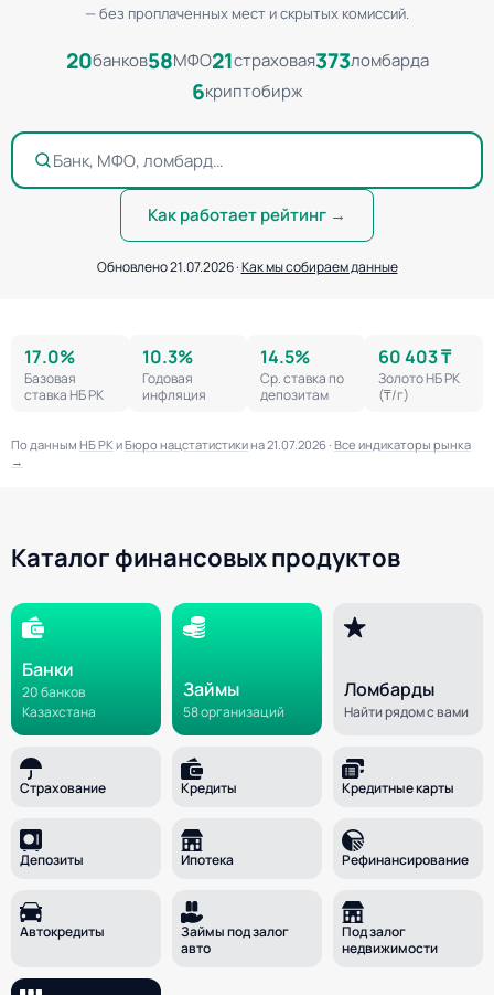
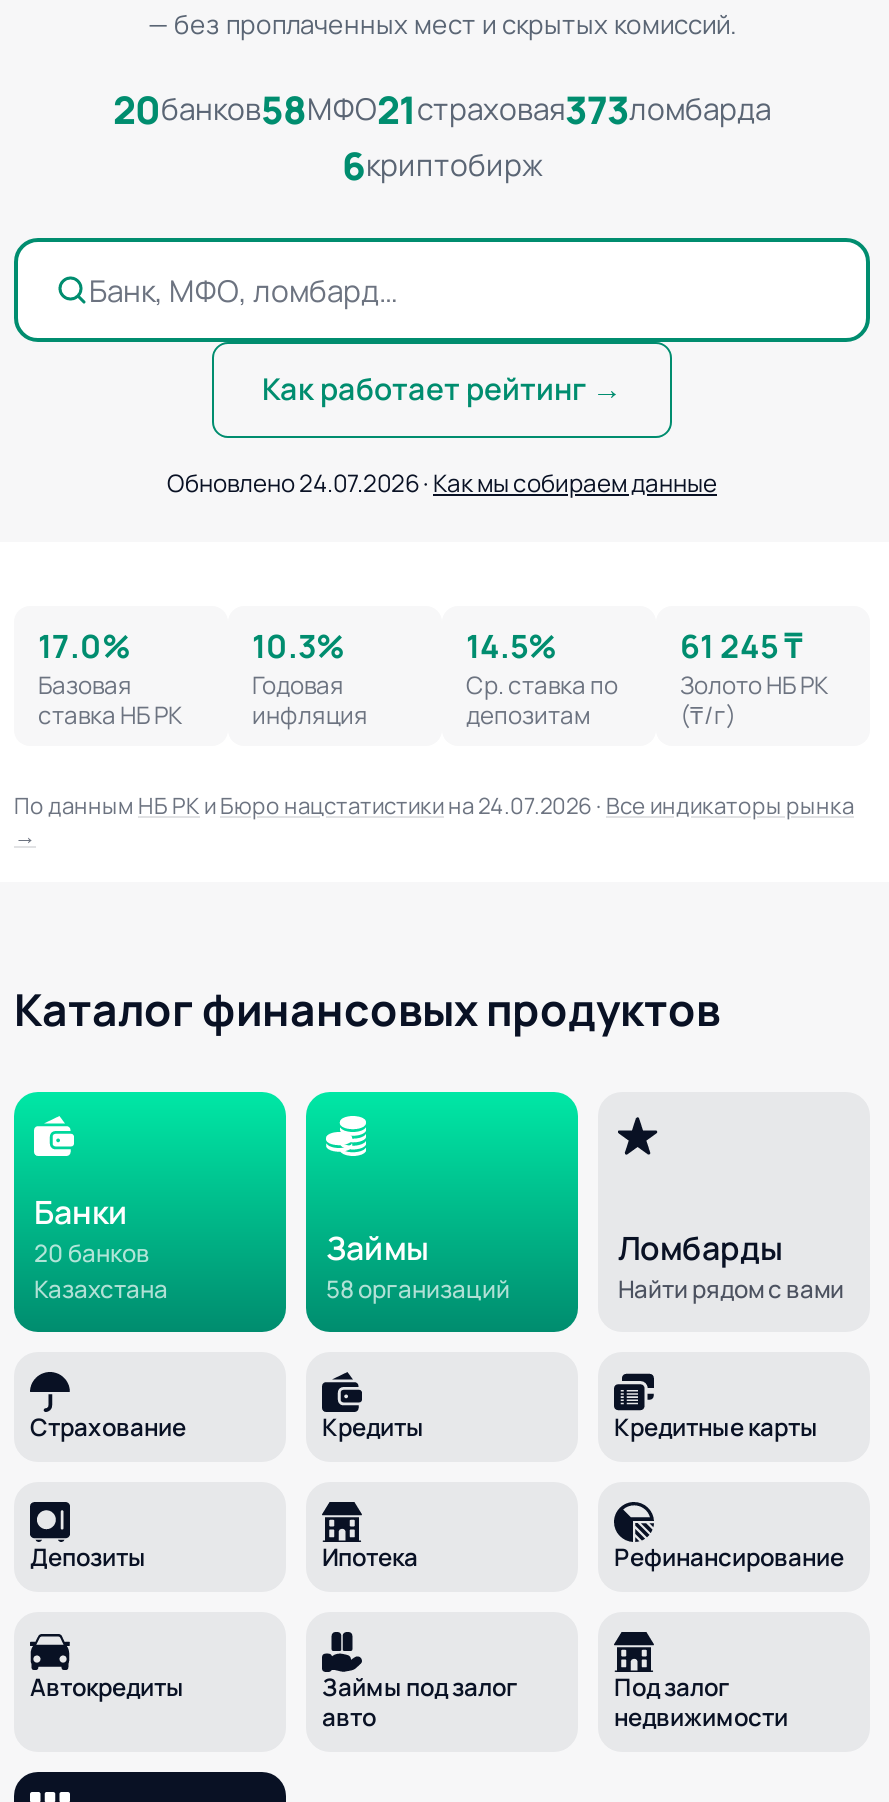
[96,257,398,276] Обновлено 21.07.2026 · Как мы собираем данные -> [167,466,717,500] Обновлено 24.07.2026 · Как мы собираем данные
[378,345,451,369] 60 403 ₸ -> [680,624,802,668] 61 245 ₸
[11,436,471,453] По данным НБ РК и Бюро нацстатистики на 21.07.2026 · Все индикаторы рынка -> [14,790,854,820] По данным НБ РК и Бюро нацстатистики на 24.07.2026 · Все индикаторы рынка

